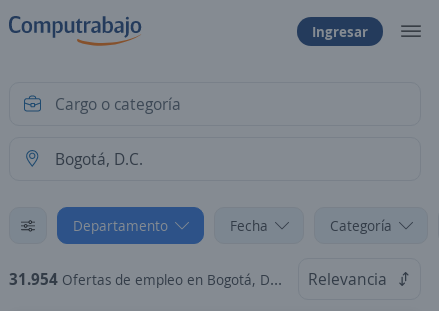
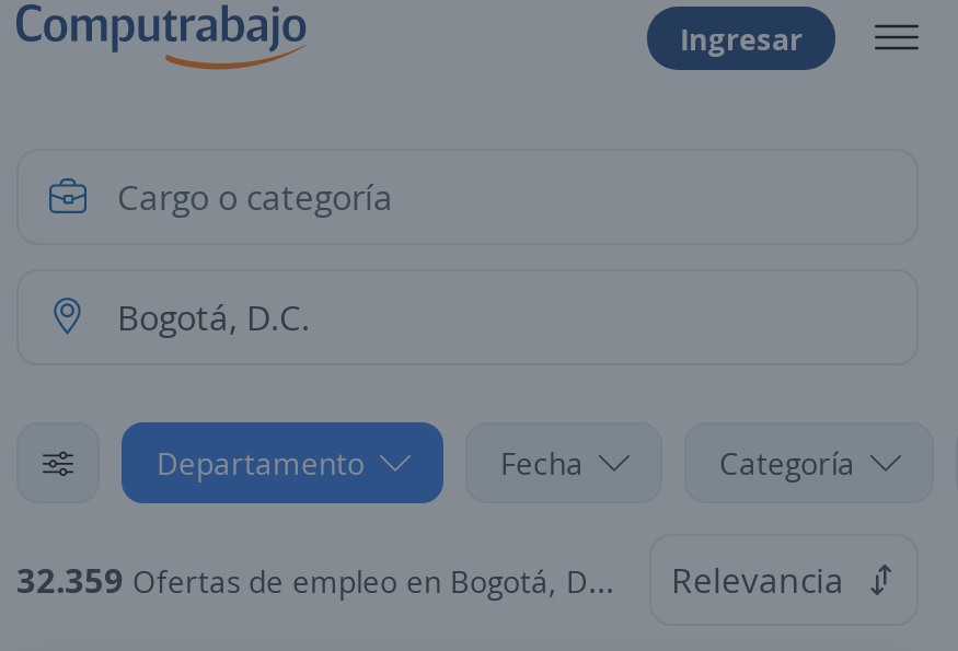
[9,268,270,290] 31.954 Ofertas de empleo en Bogotá, D.C. -> [16,556,588,604] 32.359 Ofertas de empleo en Bogotá, D.C.

